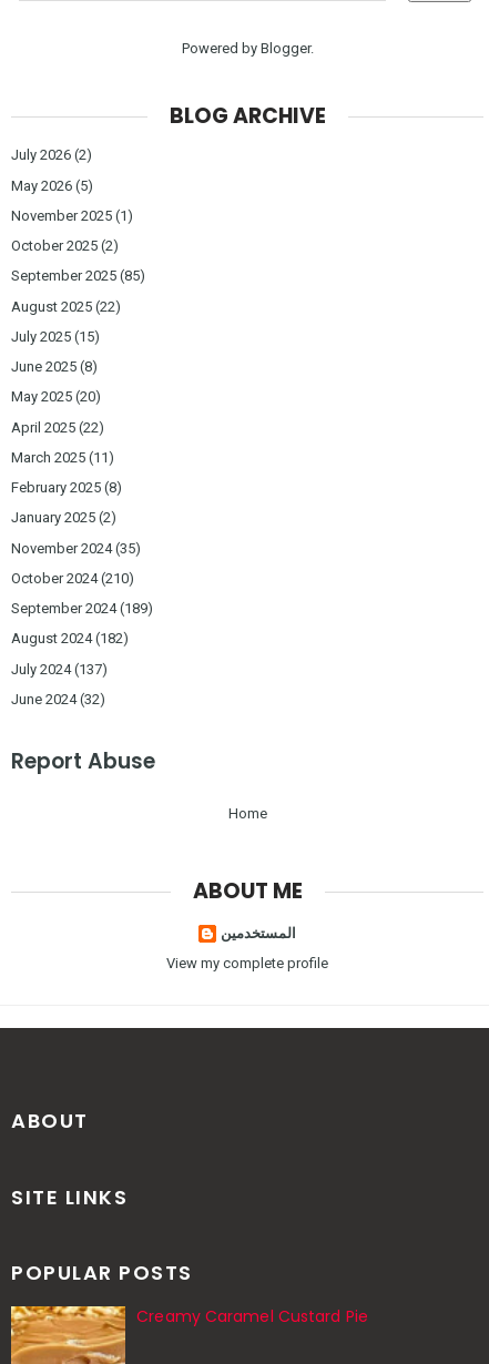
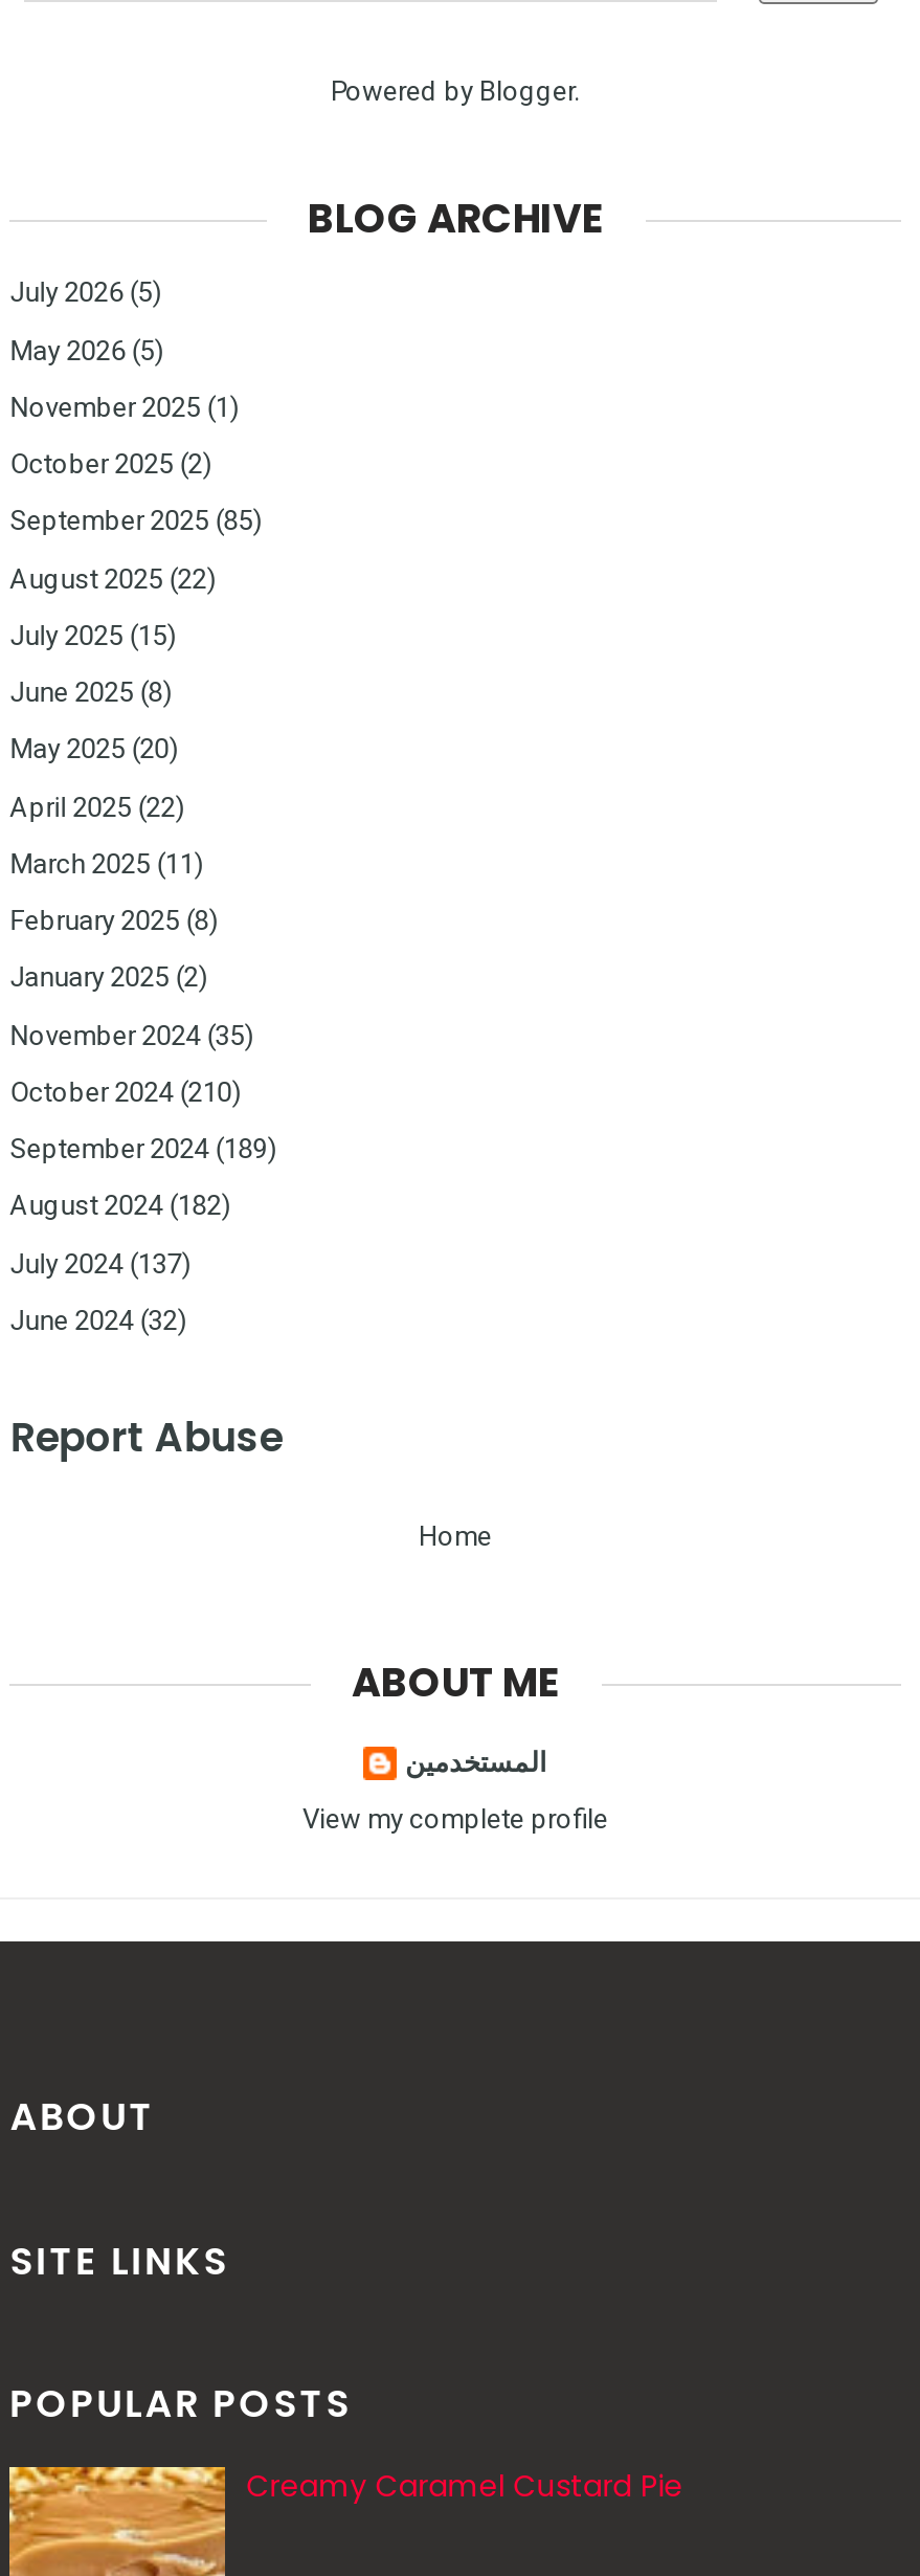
[11,147,92,163] July 2026 (2) -> [10,277,163,309] July 2026 (5)

